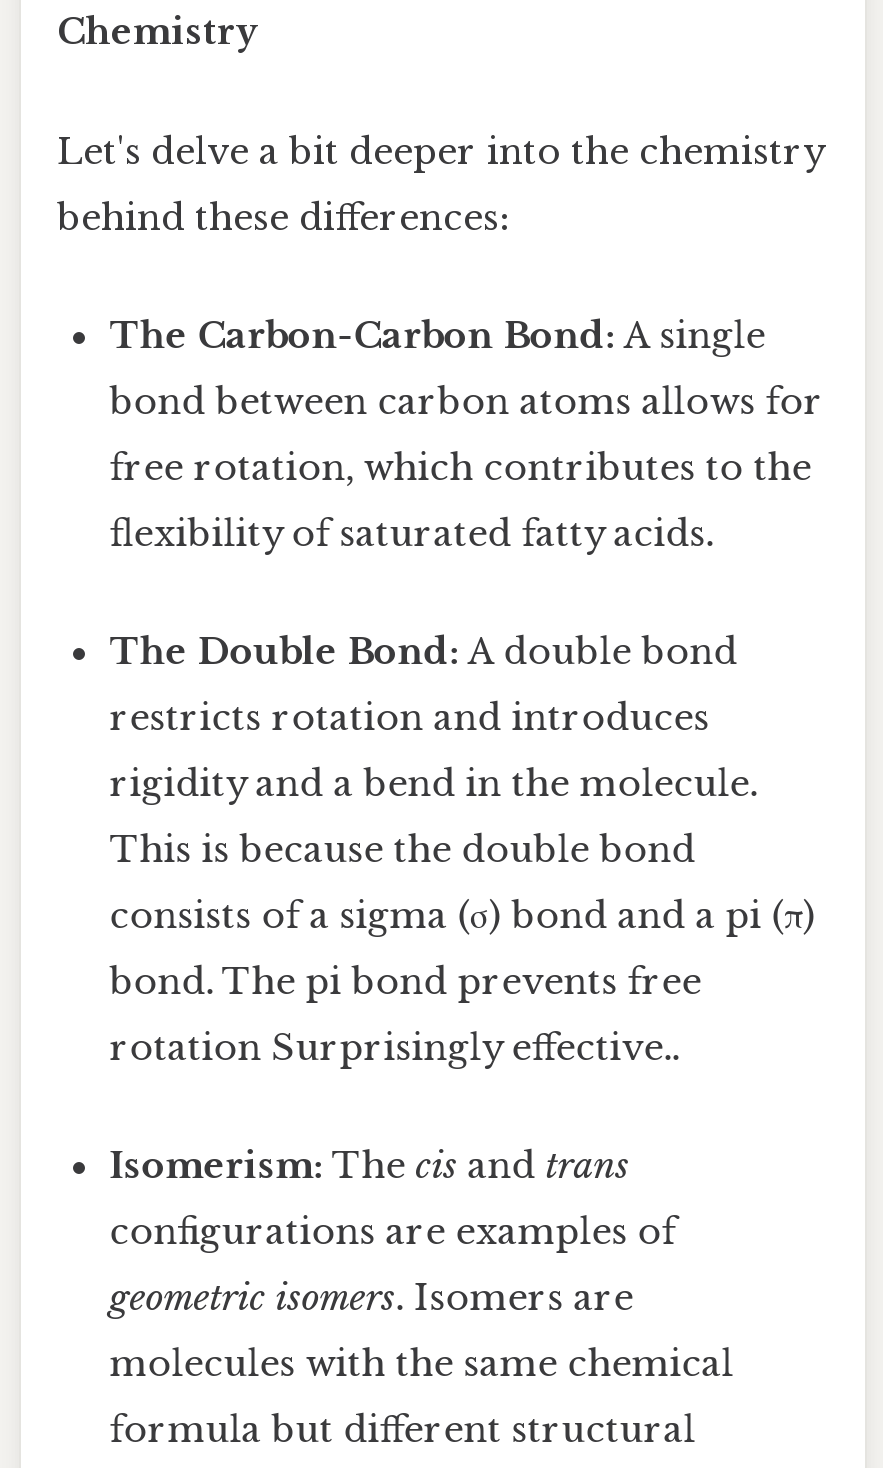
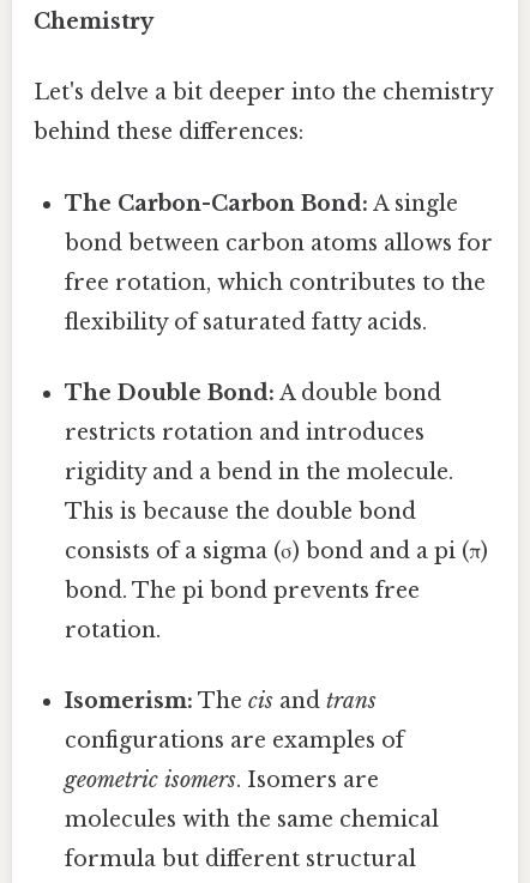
[109,1026,679,1070] rotation Surprisingly effective.. -> [65,617,161,643] rotation.

